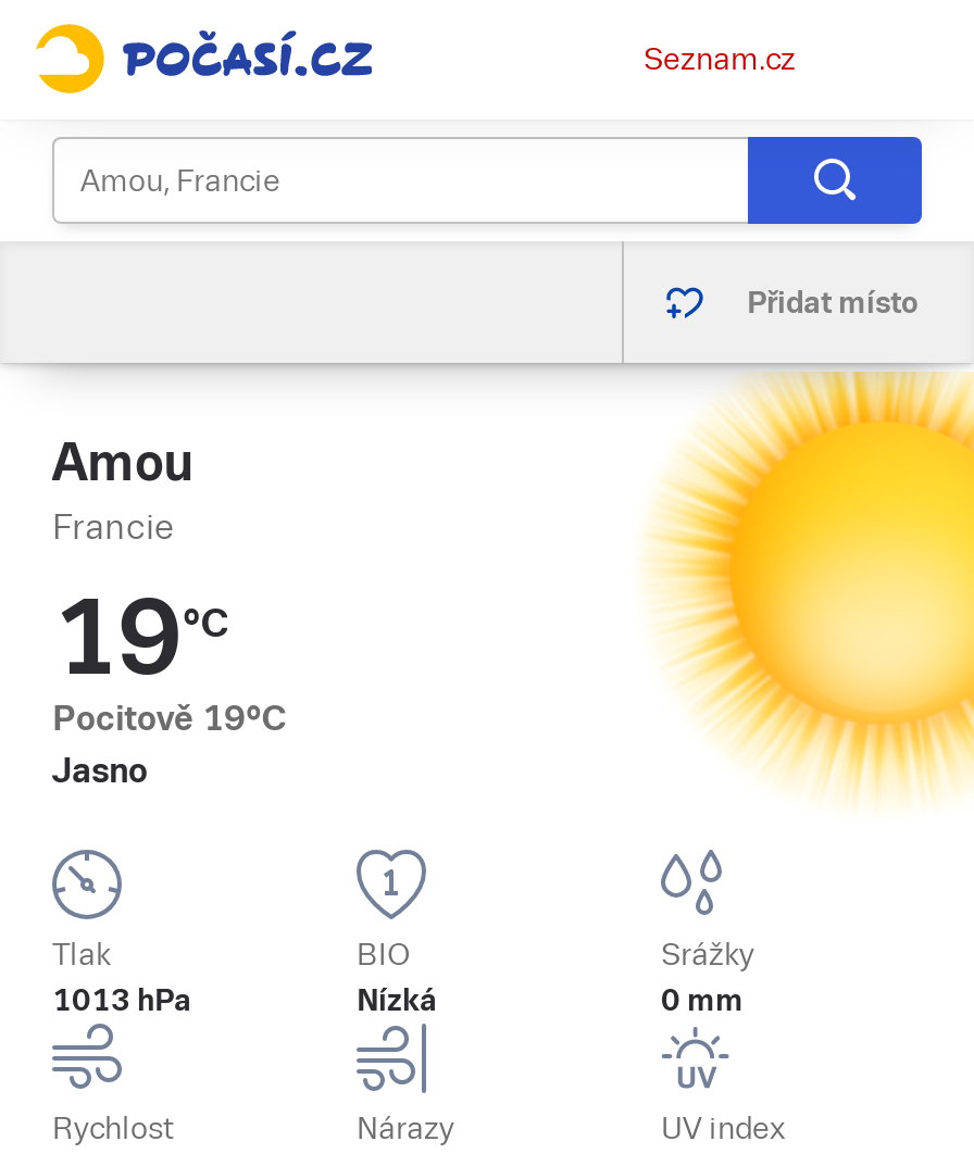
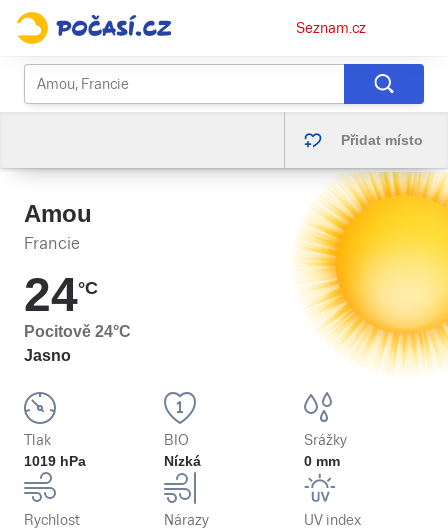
[52,578,228,698] 19°C -> [24,268,98,321] 24°C
[52,698,287,739] Pocitově 19°C -> [24,323,131,340] Pocitově 24°C
[52,982,191,1017] 1013 hPa -> [24,453,86,469] 1019 hPa

